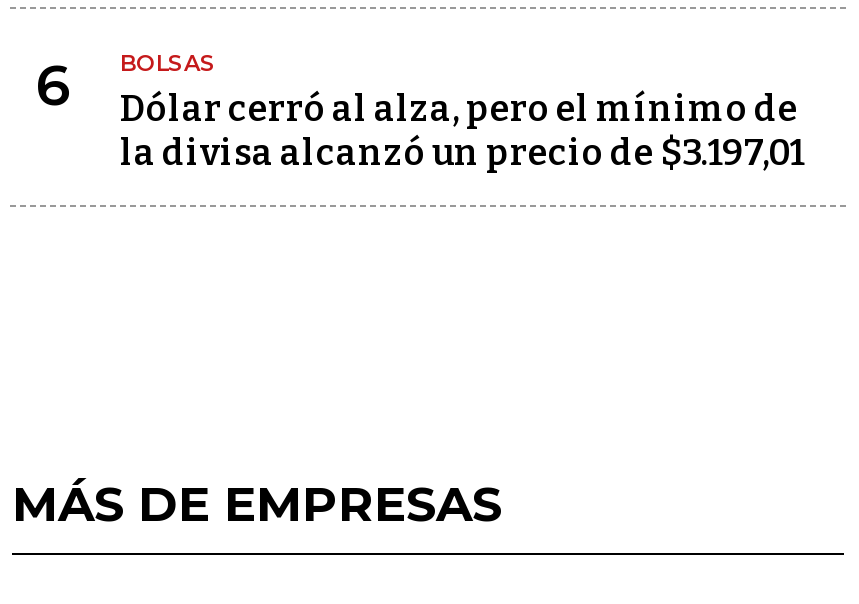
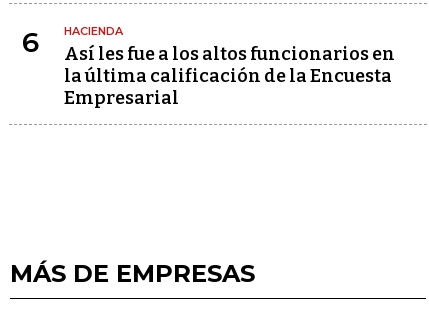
[120,49,804,175] BOLSAS | Dólar cerró al alza, pero el mínimo de | la divisa alcanzó un precio de $3.197,01 -> [64,24,395,109] HACIENDA | Así les fue a los altos funcionarios en | la última calificación de la Encuesta | Empresarial

